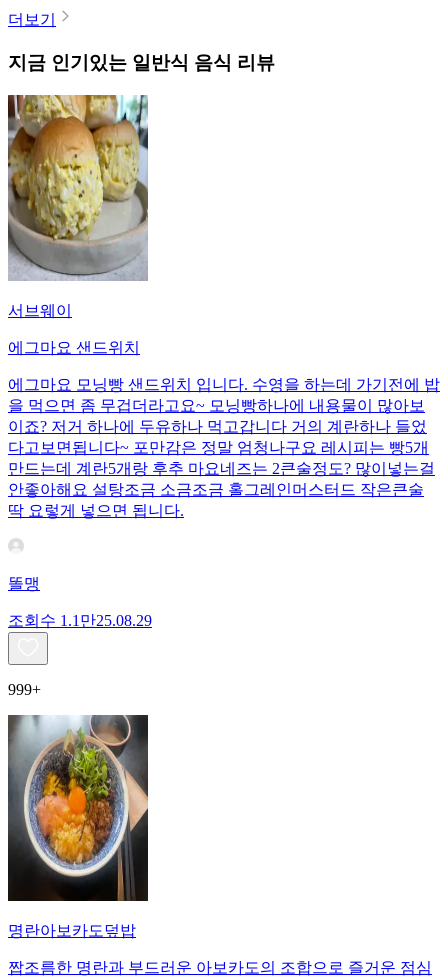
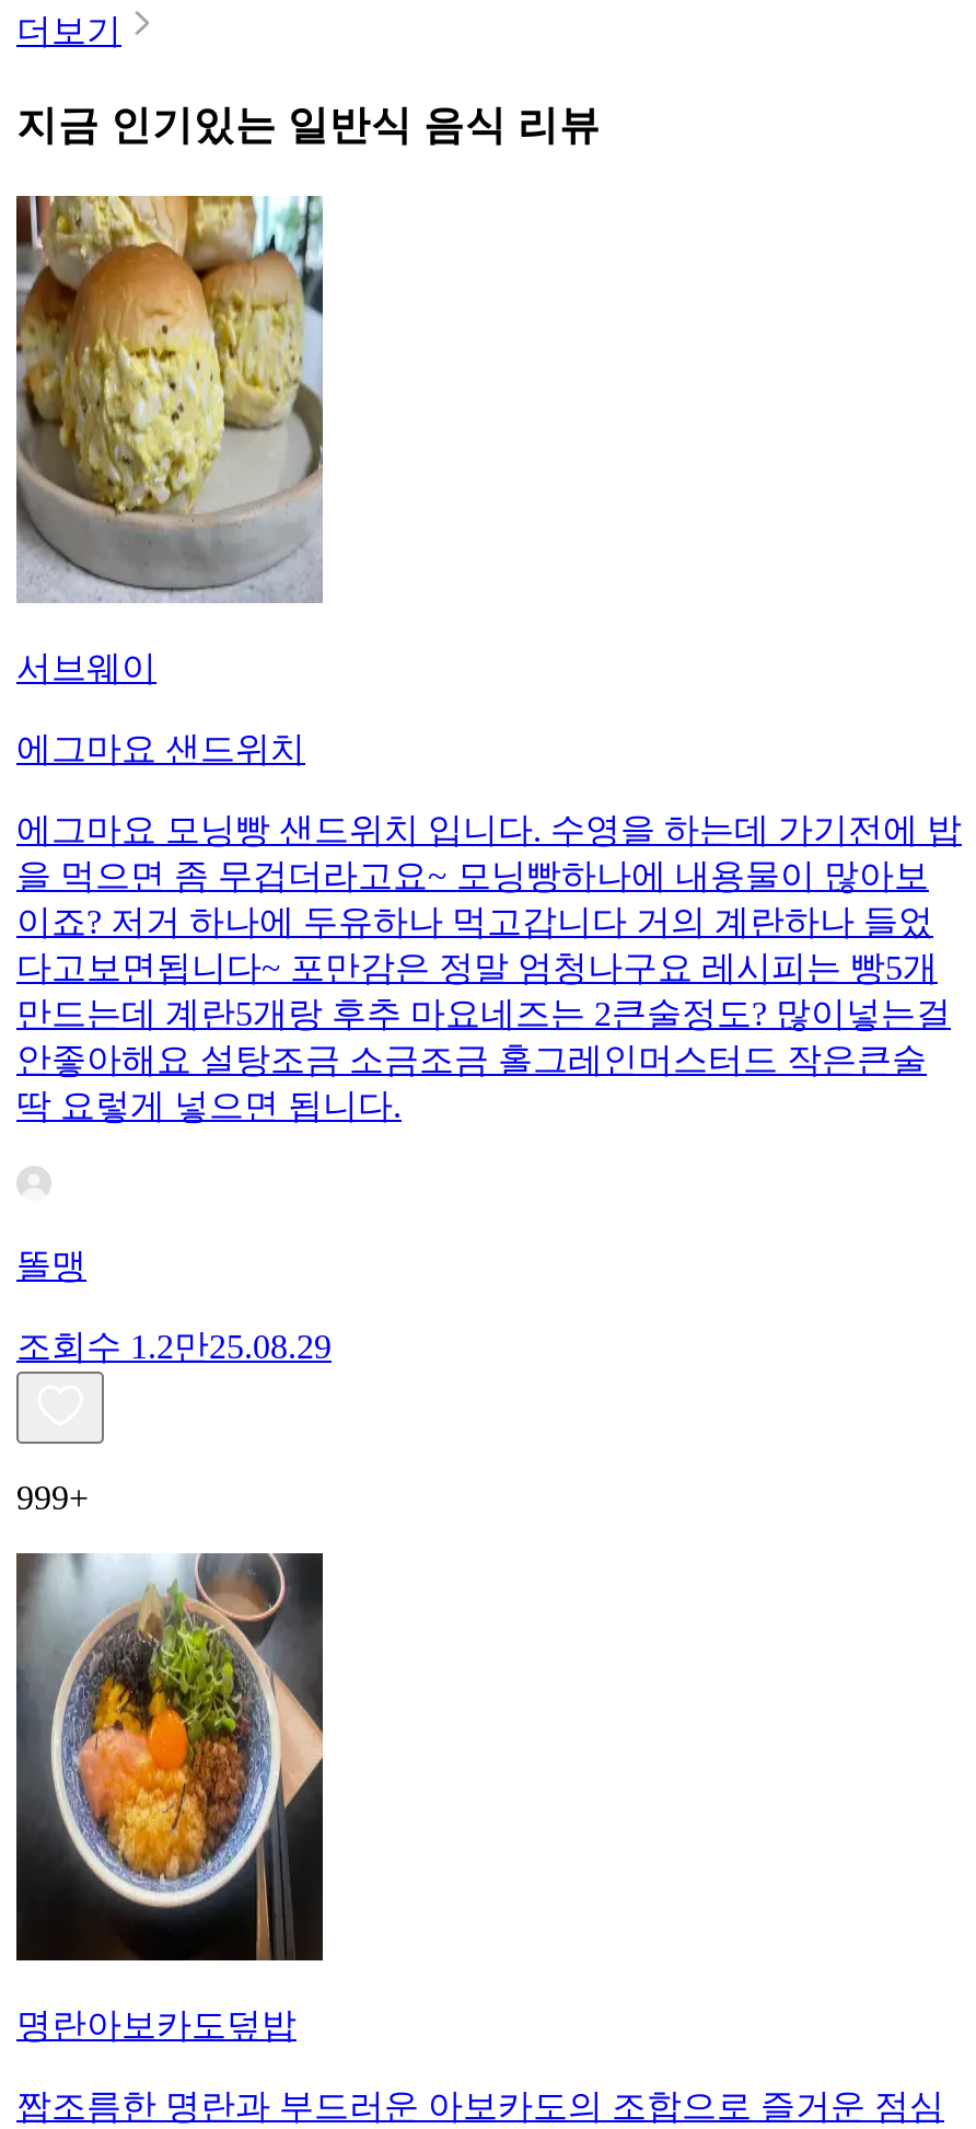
[8,612,152,629] 조회수 1.1만 25.08.29 -> [16,1327,332,1364] 조회수 1.2만 25.08.29

